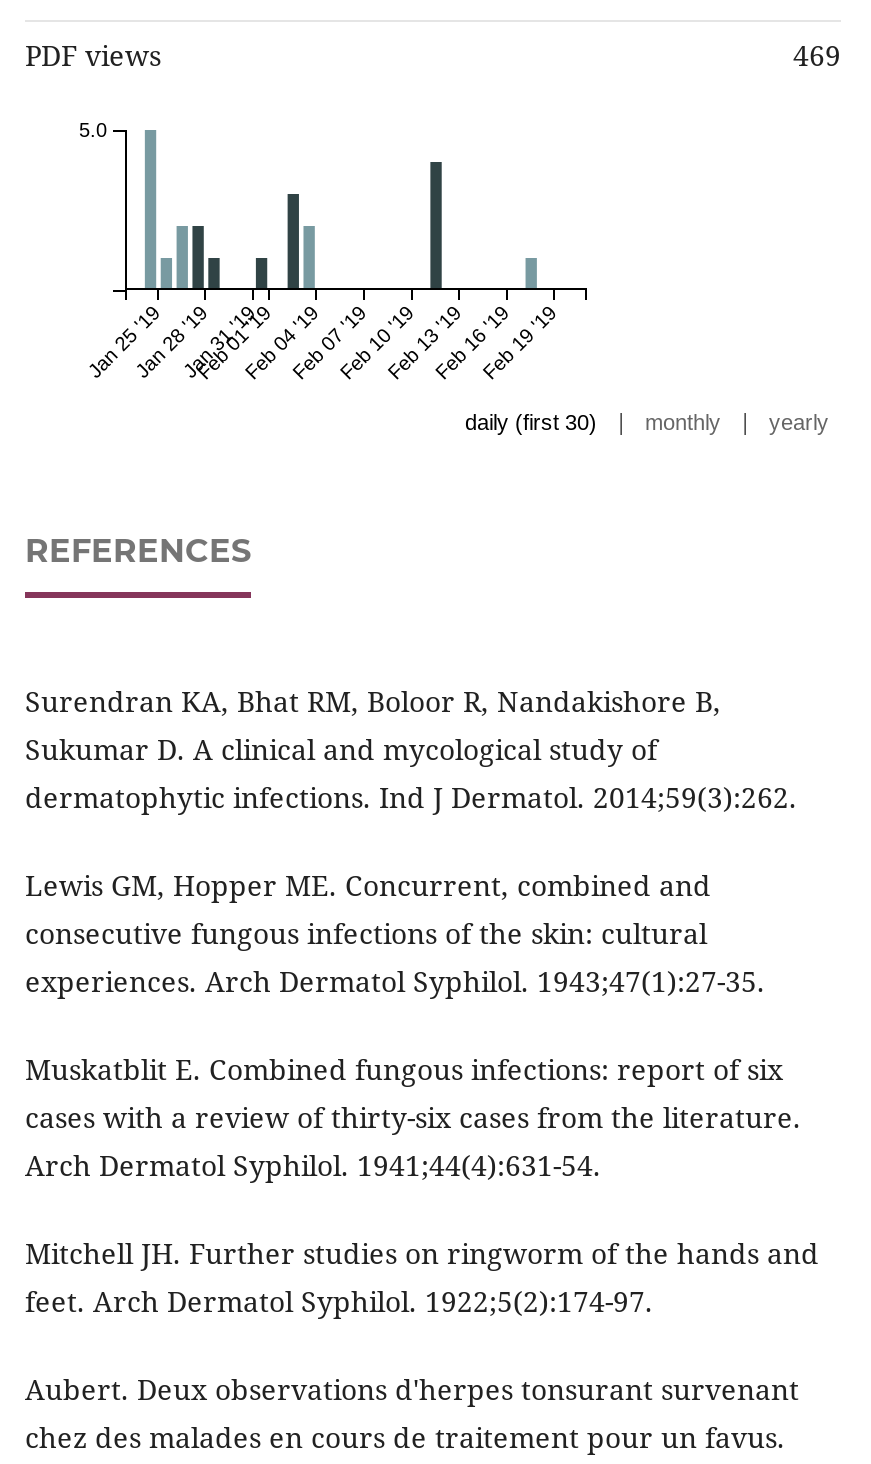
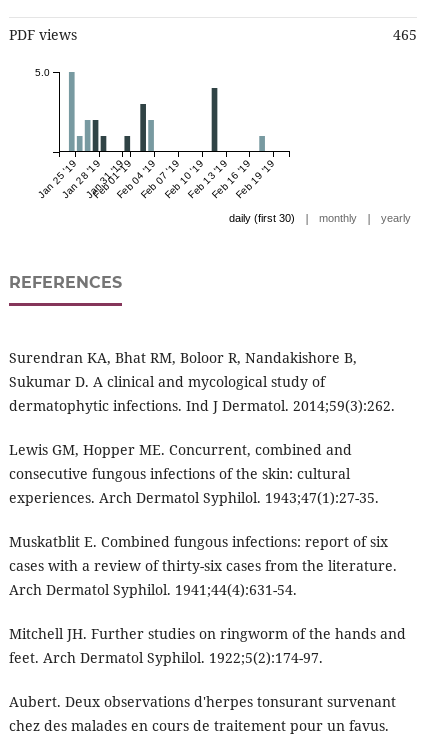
[793,36,841,74] 469 -> [393,25,417,44] 465

